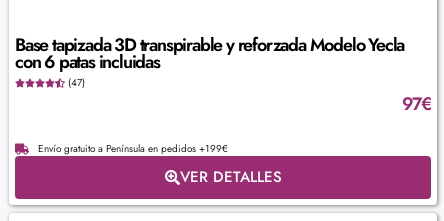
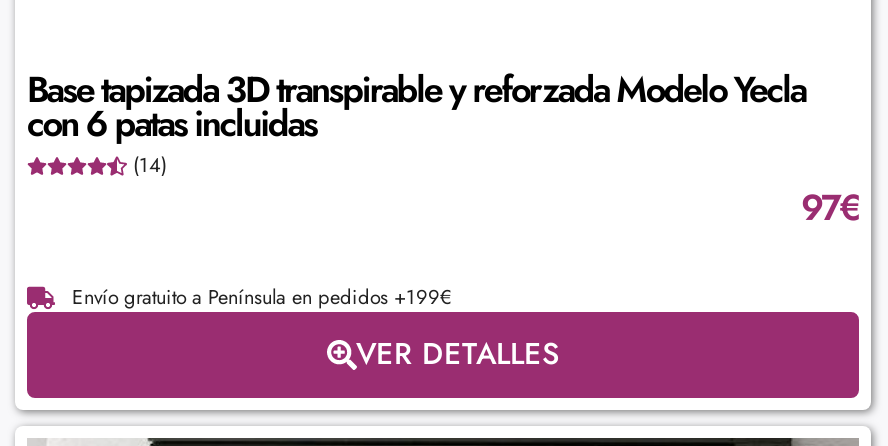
[65,75,85,90] (47) -> [127,151,167,181] (14)

